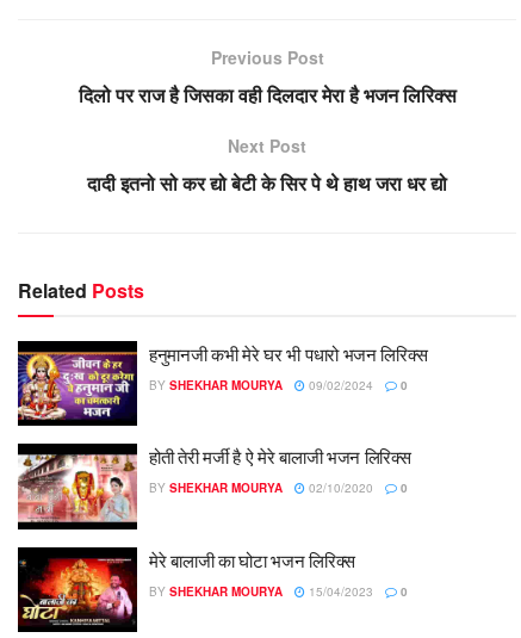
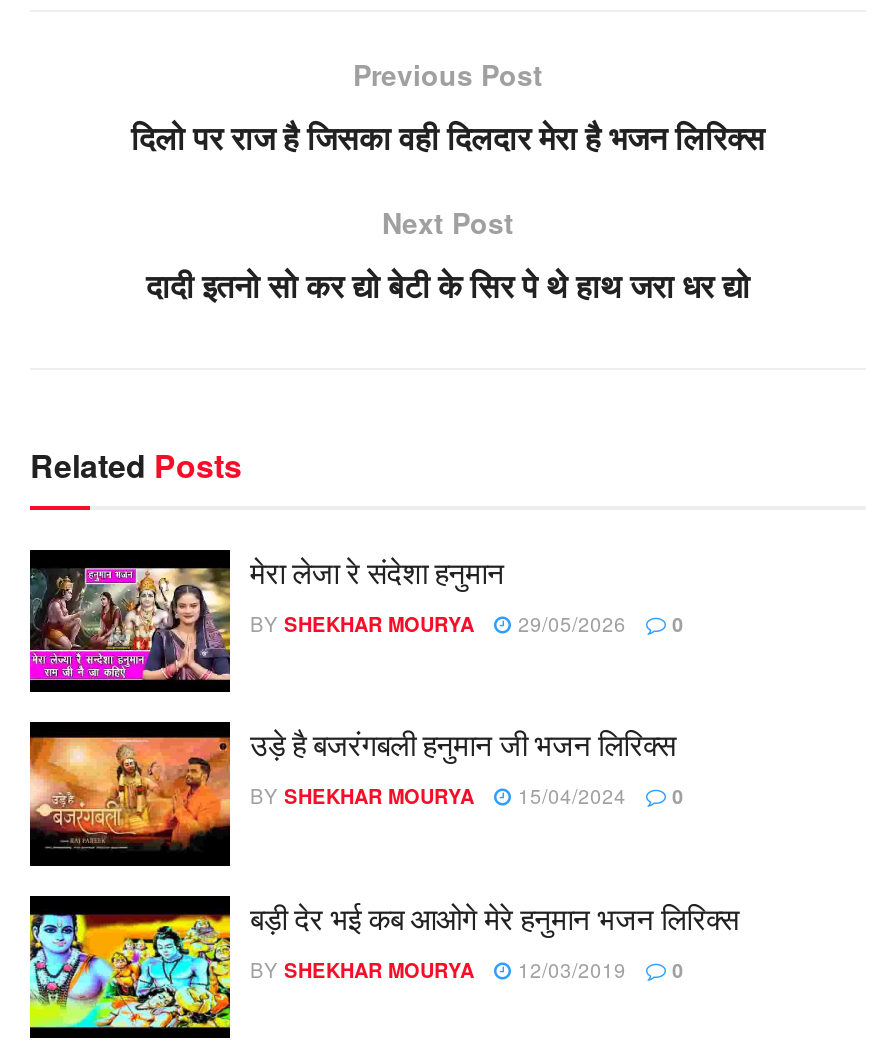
[17,341,427,421] [image] | हनुमानजी कभी मेरे घर भी पधारो भजन लिरिक्स -> [28,550,504,682] [image] | मेरा लेजा रे संदेशा हनुमान
[149,377,408,393] BY SHEKHAR MOURYA 09/02/2024 0 -> [250,610,684,638] BY SHEKHAR MOURYA 29/05/2026 0
[17,444,411,524] [image] | होती तेरी मर्जी है ऐ मेरे बालाजी भजन लिरिक्स -> [28,723,676,854] [image] | उड़े है बजरंगबली हनुमान जी भजन लिरिक्स
[149,480,408,497] BY SHEKHAR MOURYA 02/10/2020 0 -> [250,783,684,811] BY SHEKHAR MOURYA 15/04/2024 0
[17,547,355,626] [image] | मेरे बालाजी का घोटा भजन लिरिक्स -> [28,896,739,1030] [image] | बड़ी देर भई कब आओगे मेरे हनुमान भजन लिरिक्स
[149,583,408,600] BY SHEKHAR MOURYA 15/04/2023 0 -> [250,956,684,984] BY SHEKHAR MOURYA 12/03/2019 0

